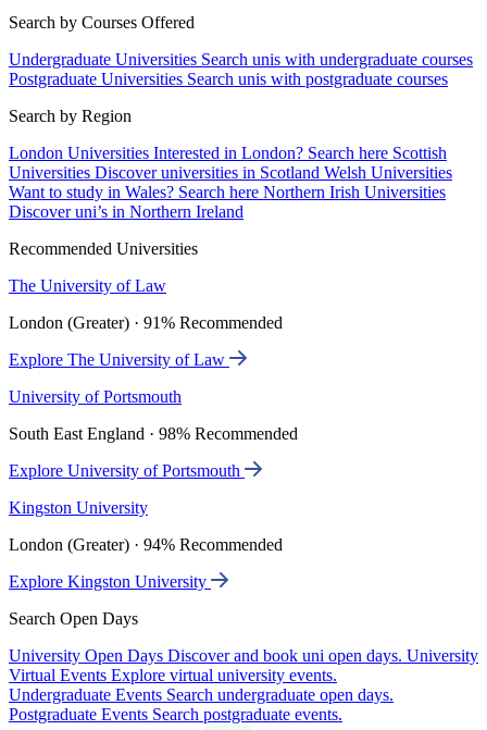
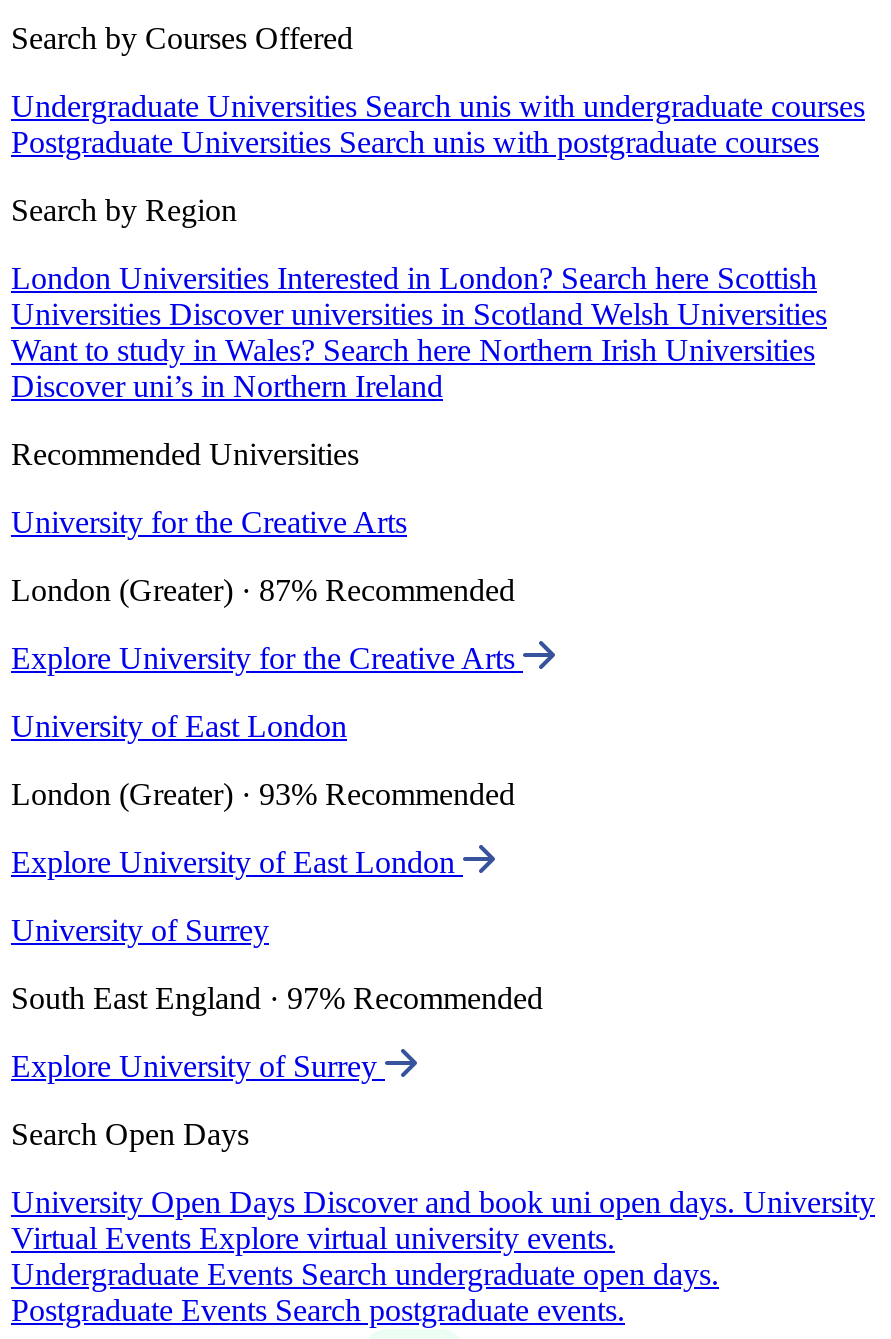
[9,276,166,295] The University of Law -> [11,505,407,539] University for the Creative Arts
[9,313,283,332] London (Greater) · 91% Recommended -> [11,573,515,607] London (Greater) · 87% Recommended
[9,350,229,369] Explore The University of Law -> [11,641,523,675] Explore University for the Creative Arts
[9,387,182,406] University of Portsmouth -> [11,709,347,743] University of East London
[9,424,298,443] South East England · 98% Recommended -> [11,777,515,811] London (Greater) · 93% Recommended
[9,461,245,480] Explore University of Portsmouth -> [11,845,463,879] Explore University of East London
[9,498,148,517] Kingston University -> [11,913,269,947] University of Surrey
[9,535,283,554] London (Greater) · 94% Recommended -> [11,981,543,1015] South East England · 97% Recommended
[9,572,211,591] Explore Kingston University -> [11,1049,385,1083] Explore University of Surrey

